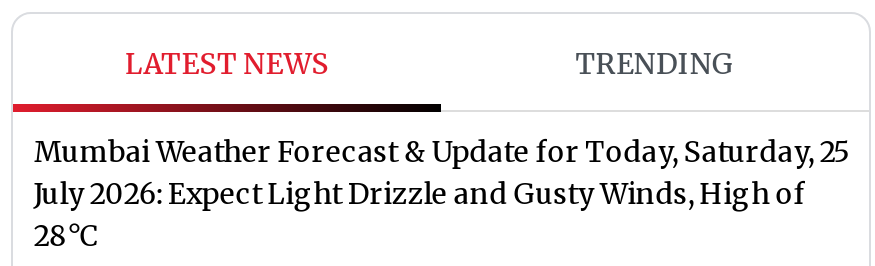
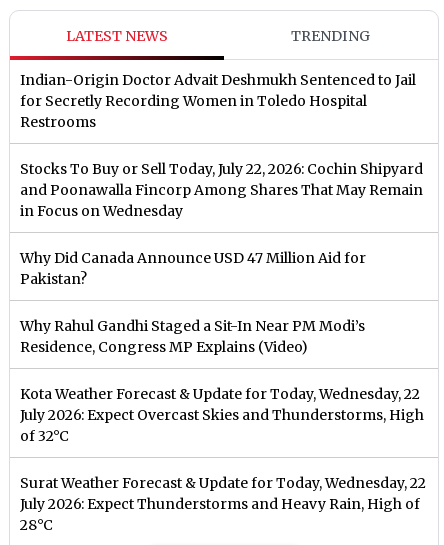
[34,134,852,212] Mumbai Weather Forecast & Update for Today, Saturday, 25 | July 2026: Expect Light Drizzle and Gusty Winds, High of -> [20,71,426,513] Indian-Origin Doctor Advait Deshmukh Sentenced to Jail | for Secretly Recording Women in Toledo Hospital | Restrooms | Stocks To Buy or Sell Today, July 22, 2026: Cochin Shipyard | and Poonawalla Fincorp Among Shares That May Remain | in Focus on Wednesday | Why Did Canada Announce USD 47 Million Aid for | Pakistan? | Why Rahul Gandhi Staged a Sit-In Near PM Modi’s | Residence, Congress MP Explains (Video) | Kota Weather Forecast & Update for Today, Wednesday, 22 | July 2026: Expect Overcast Skies and Thunderstorms, High | of 32°C | Surat Weather Forecast & Update for Today, Wednesday, 22 | July 2026: Expect Thunderstorms and Heavy Rain, High of

